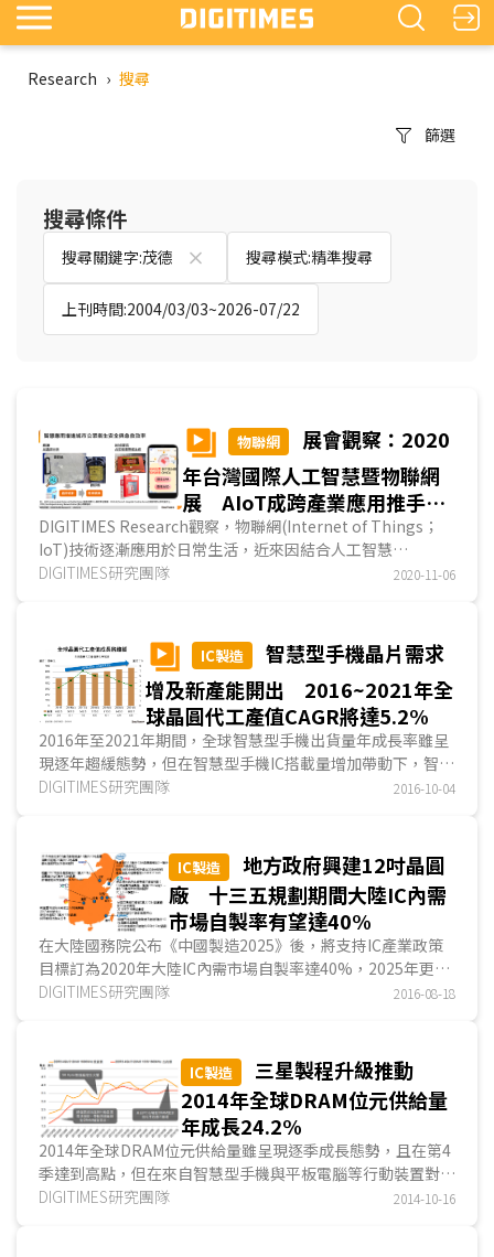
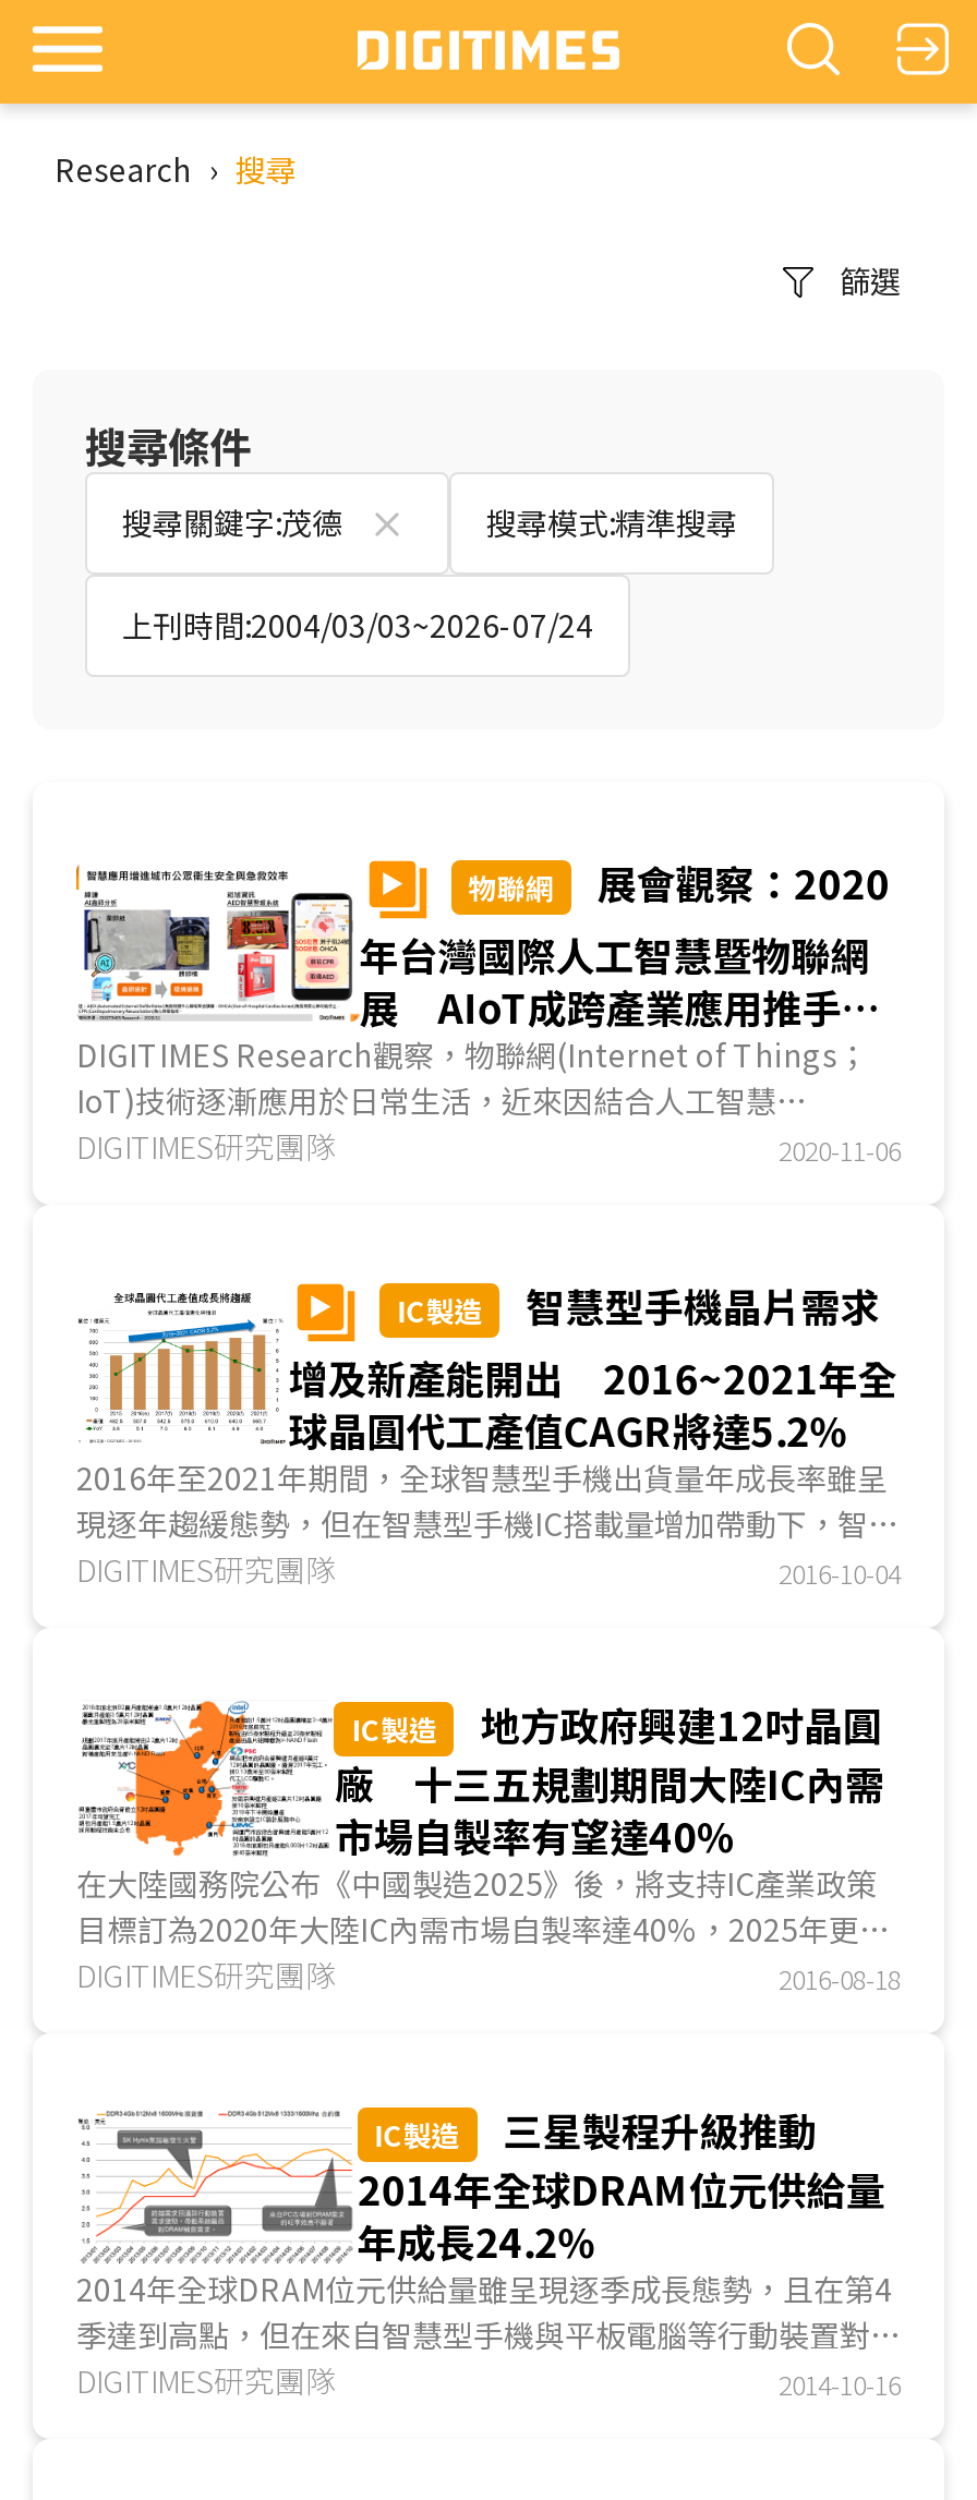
[62,298,300,320] 上刊時間:2004/03/03~2026-07/22 -> [122,603,593,647] 上刊時間:2004/03/03~2026-07/24

